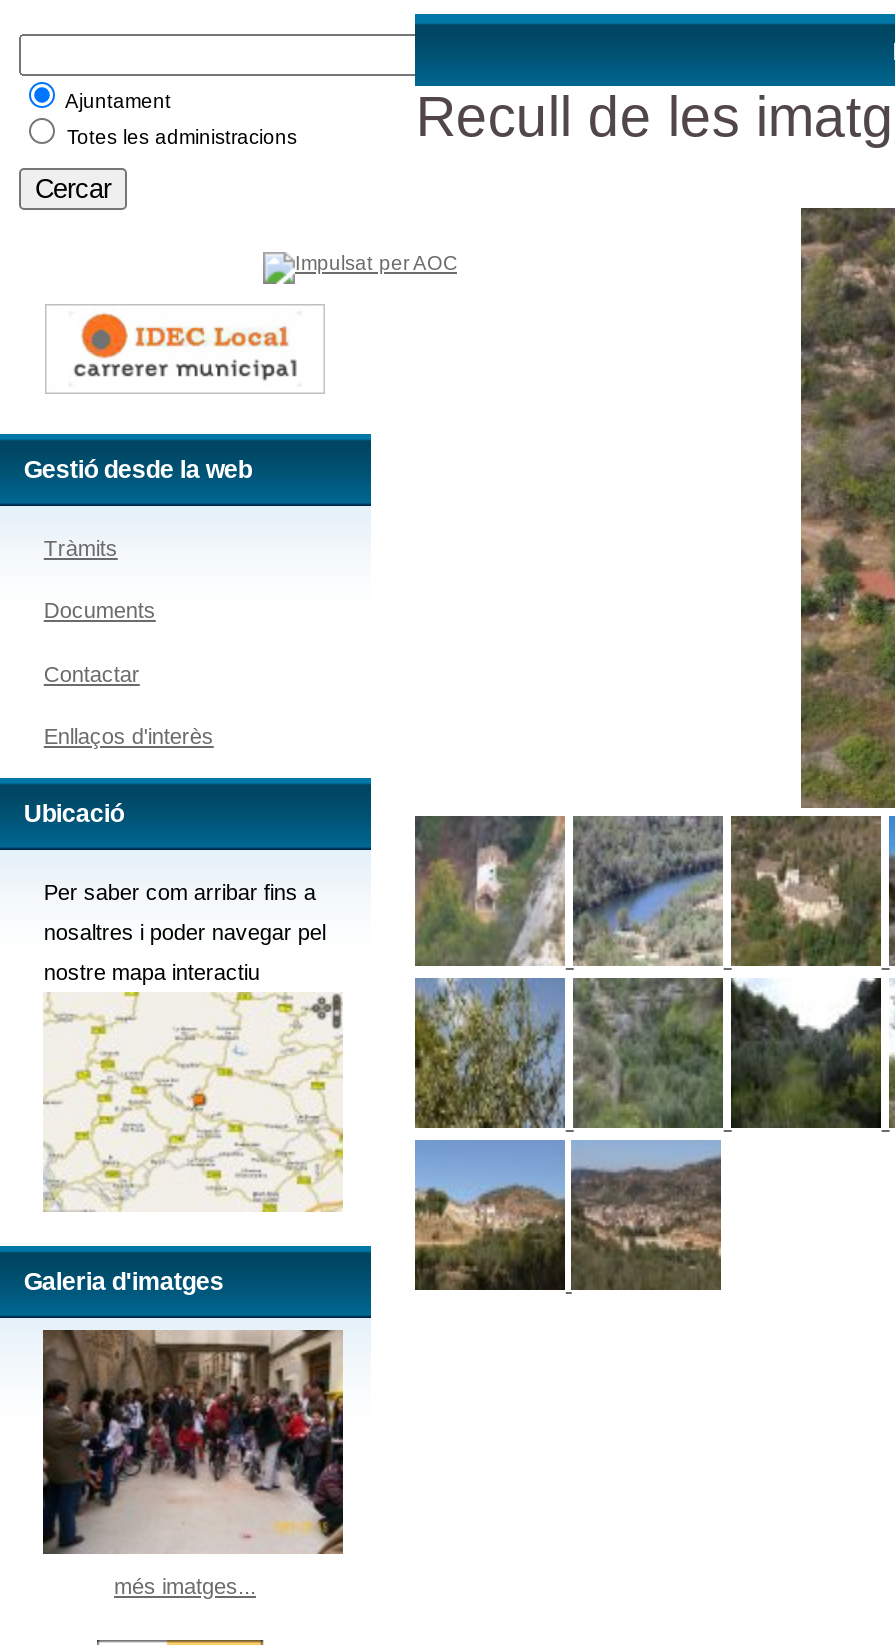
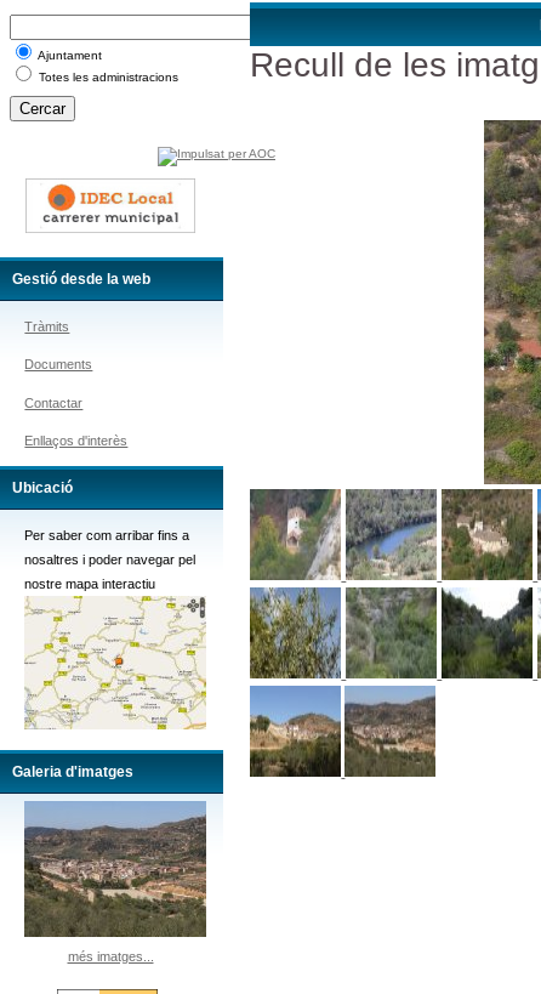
[41,1328,345,1554] [image] -> [24,801,207,937] [image]

